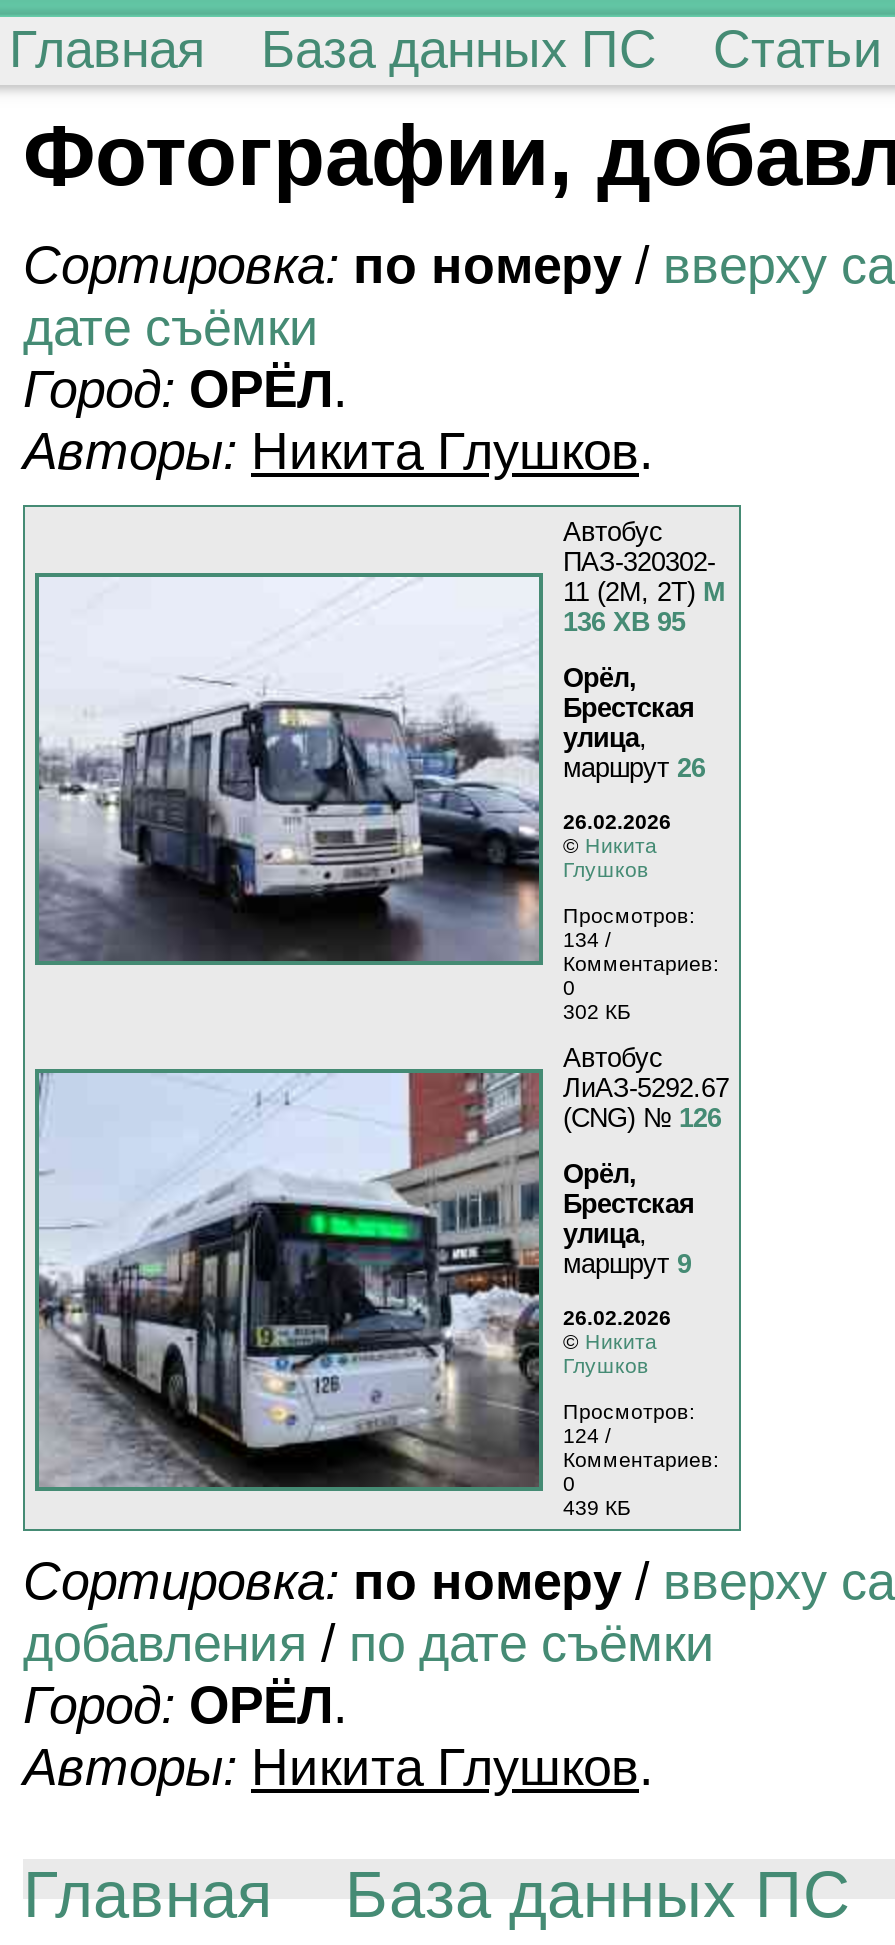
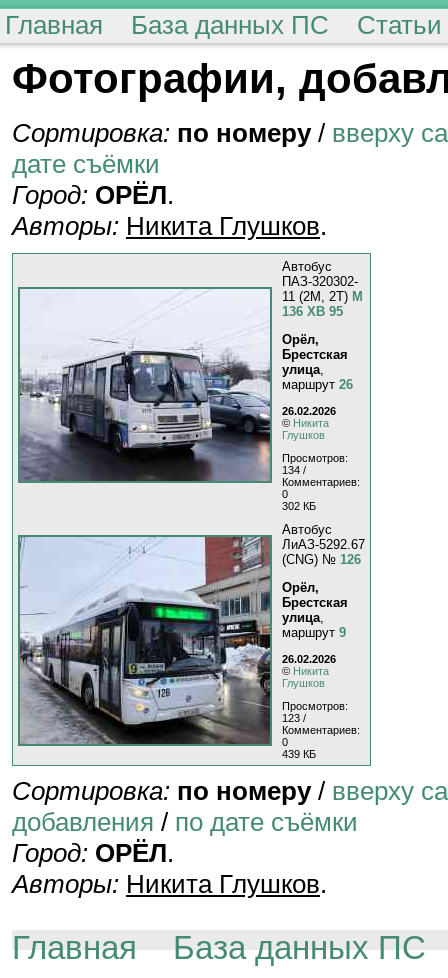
[563,1423,611,1447] 124 / -> [282,712,306,724] 123 /

